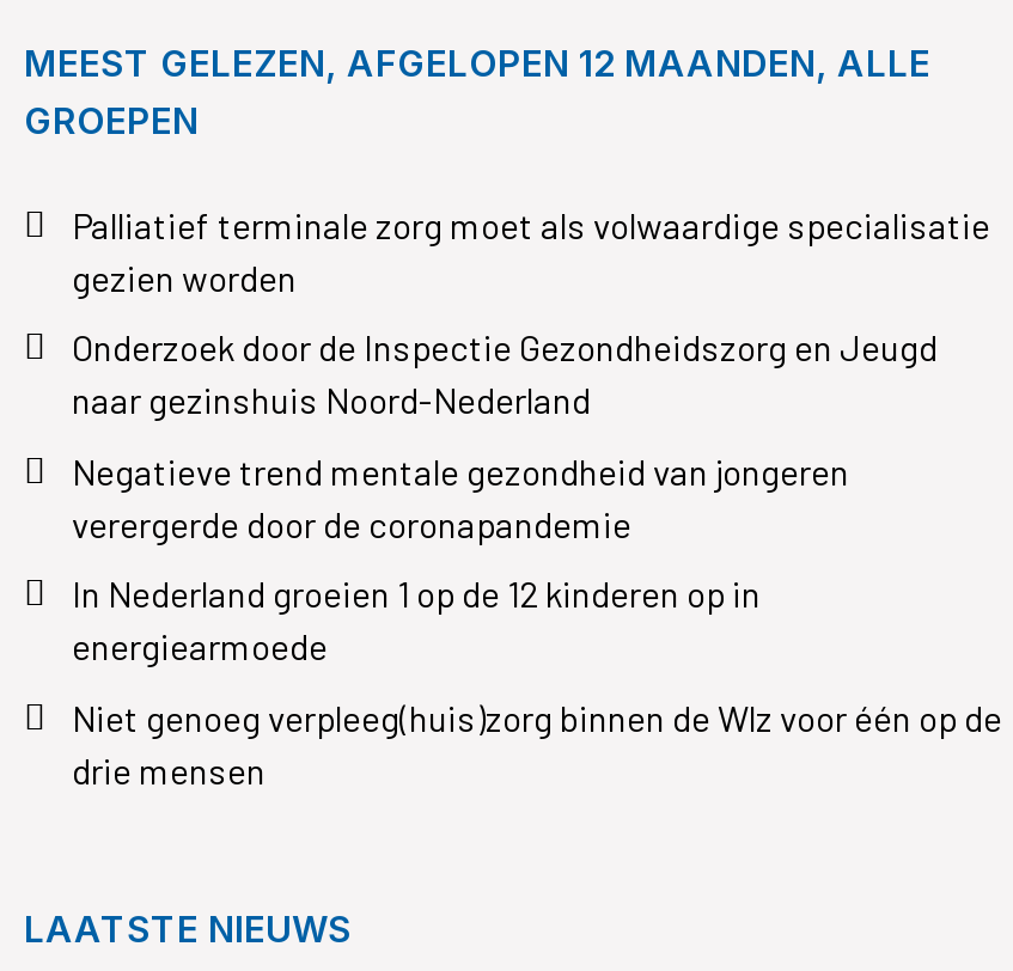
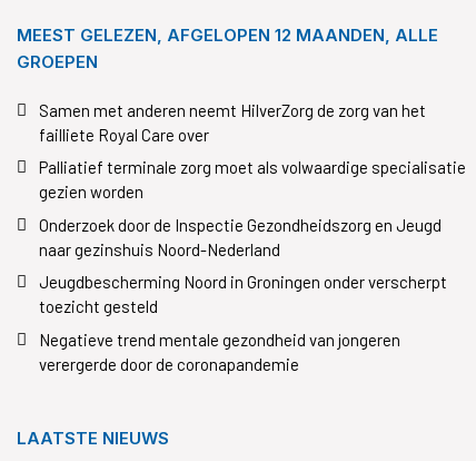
none -> [39,100,426,145] Samen met anderen neemt HilverZorg de zorg van het | failliete Royal Care over
moved [72,203,990,421] -> [39,157,466,259]: Palliatief terminale zorg moet als volwaardige specialisatie | gezien worden | Onderzoek door de Inspectie Gezondheidszorg en Jeugd | naar gezinshuis Noord-Nederland
none -> [39,272,447,316] Jeugdbescherming Noord in Groningen onder verscherpt | toezicht gesteld
moved [72,449,849,545] -> [39,329,400,374]: Negatieve trend mentale gezondheid van jongeren | verergerde door de coronapandemie
[72,572,1002,791] In Nederland groeien 1 op de 12 kinderen op in | energiearmoede | Niet genoeg verpleeg(huis)zorg binnen de Wlz voor één op de | drie mensen -> none

